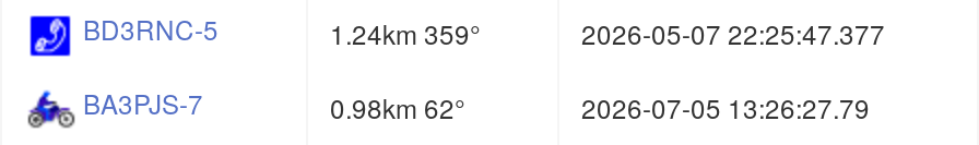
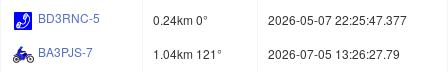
[330,14,481,51] 1.24km 359° -> [153,11,208,28] 0.24km 0°
[330,88,465,125] 0.98km 62° -> [153,45,222,62] 1.04km 121°

